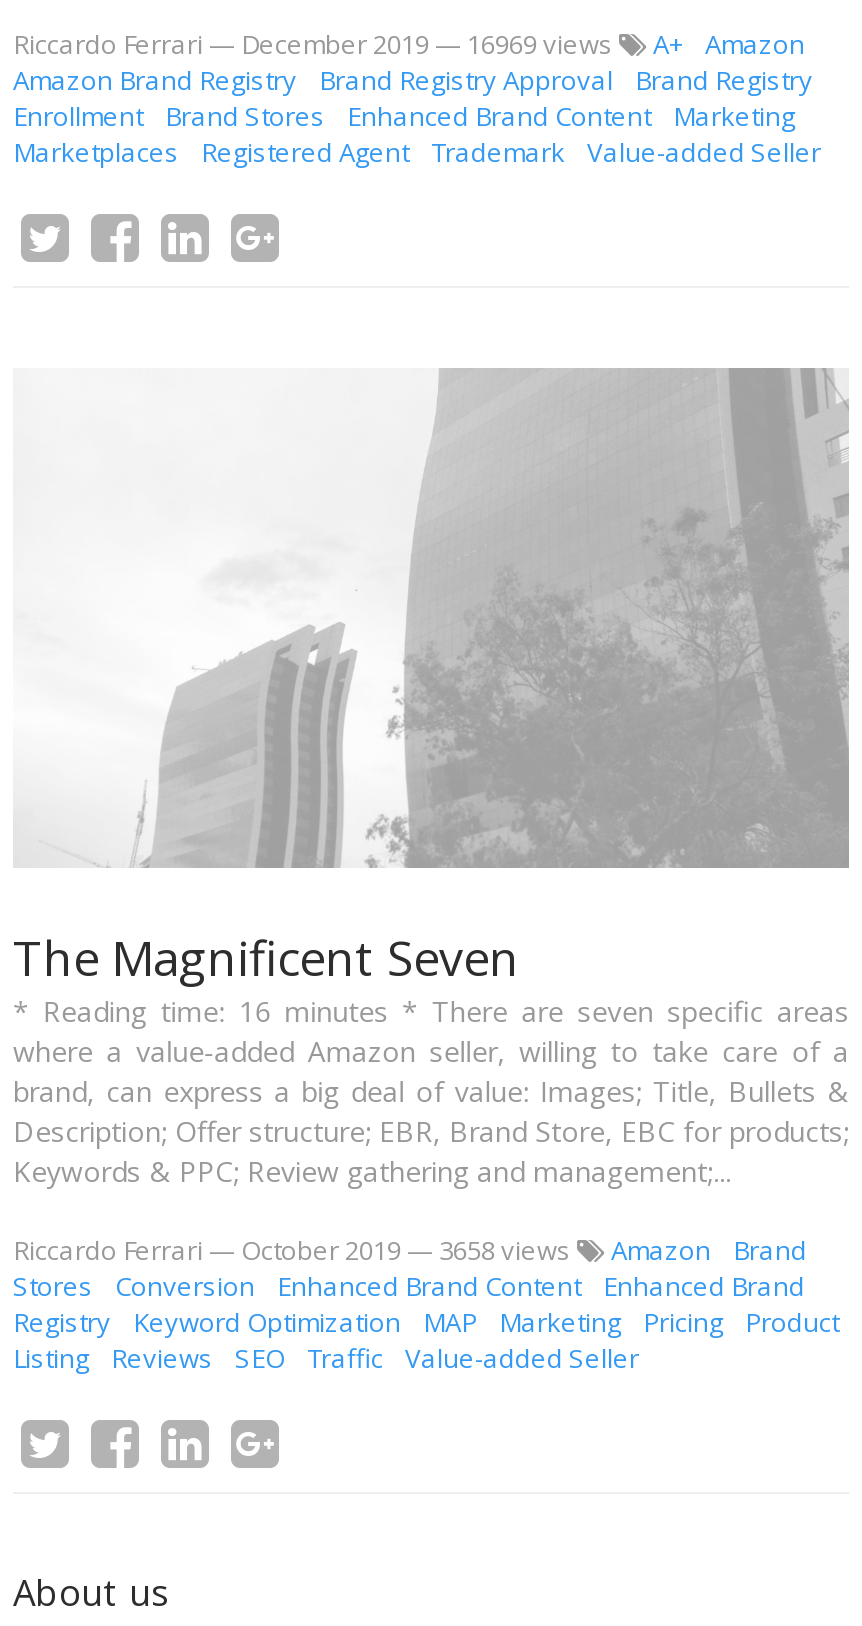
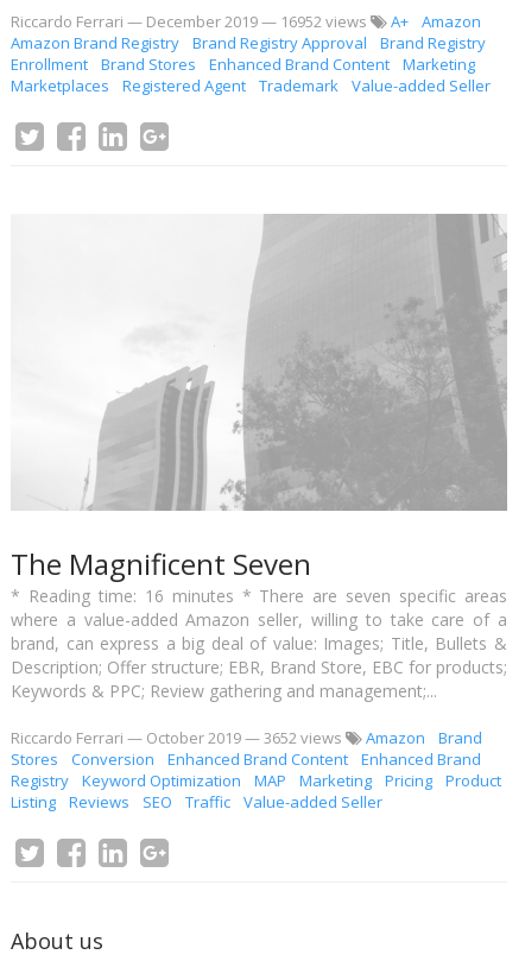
[13,26,619,62] Riccardo Ferrari — December 2019 — 16969 views -> [11,11,371,32] Riccardo Ferrari — December 2019 — 16952 views
[13,1232,577,1268] Riccardo Ferrari — October 2019 — 3658 views -> [11,727,346,748] Riccardo Ferrari — October 2019 — 3652 views

